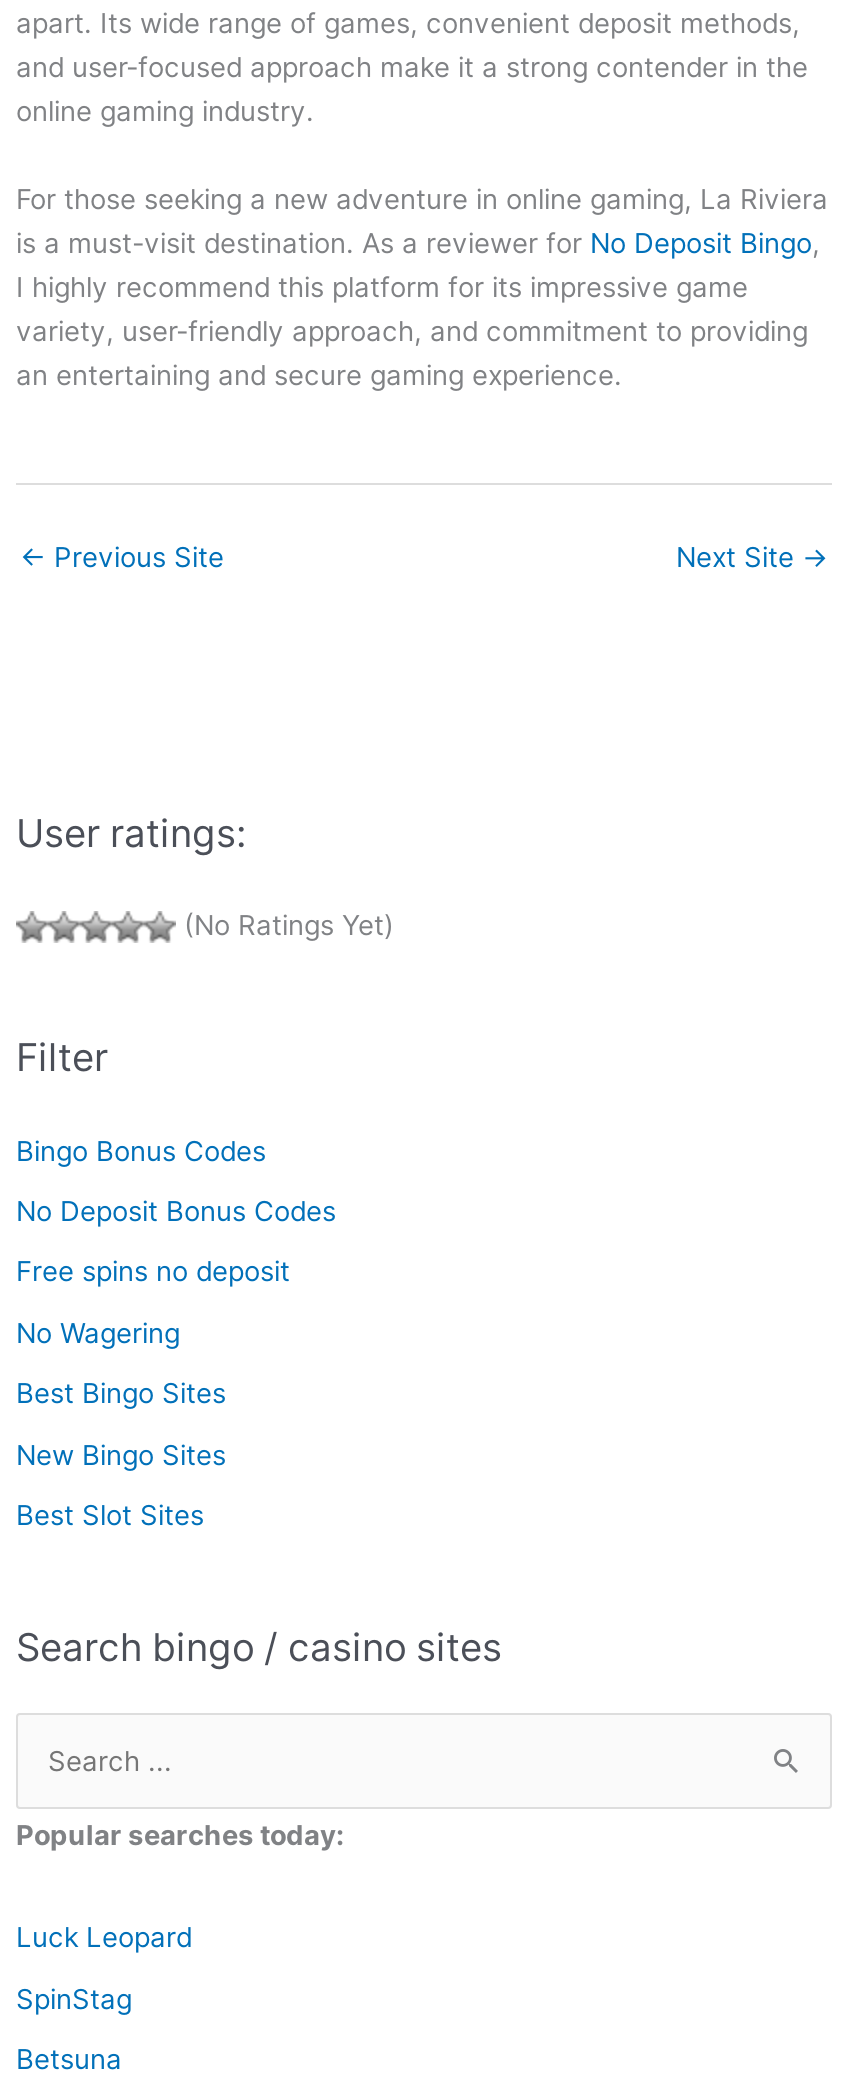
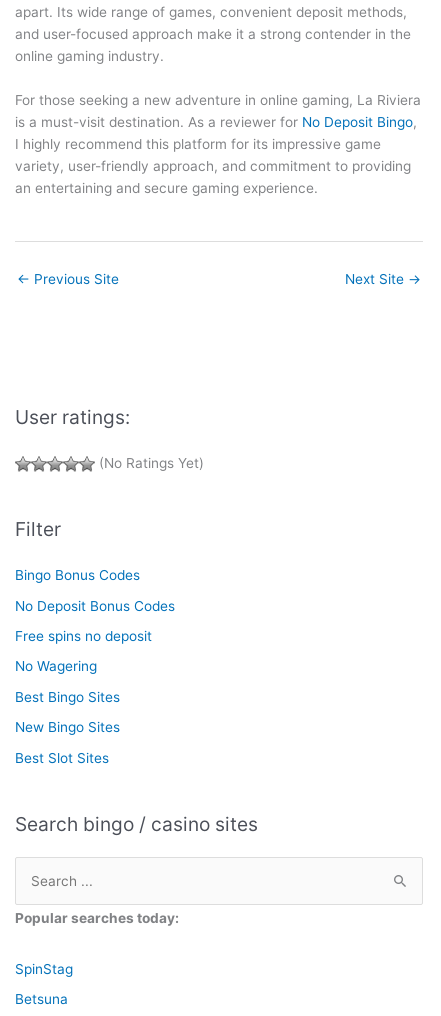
[16,1922,192,1954] Luck Leopard -> none

